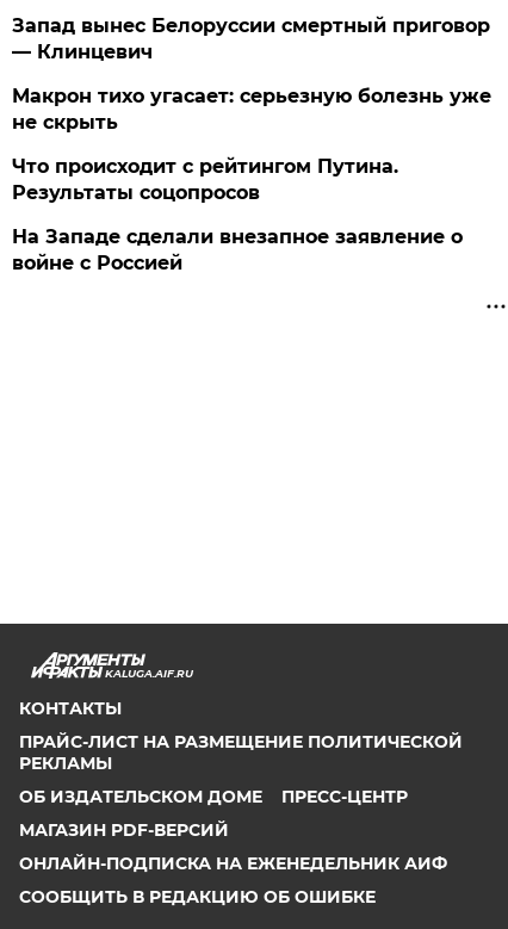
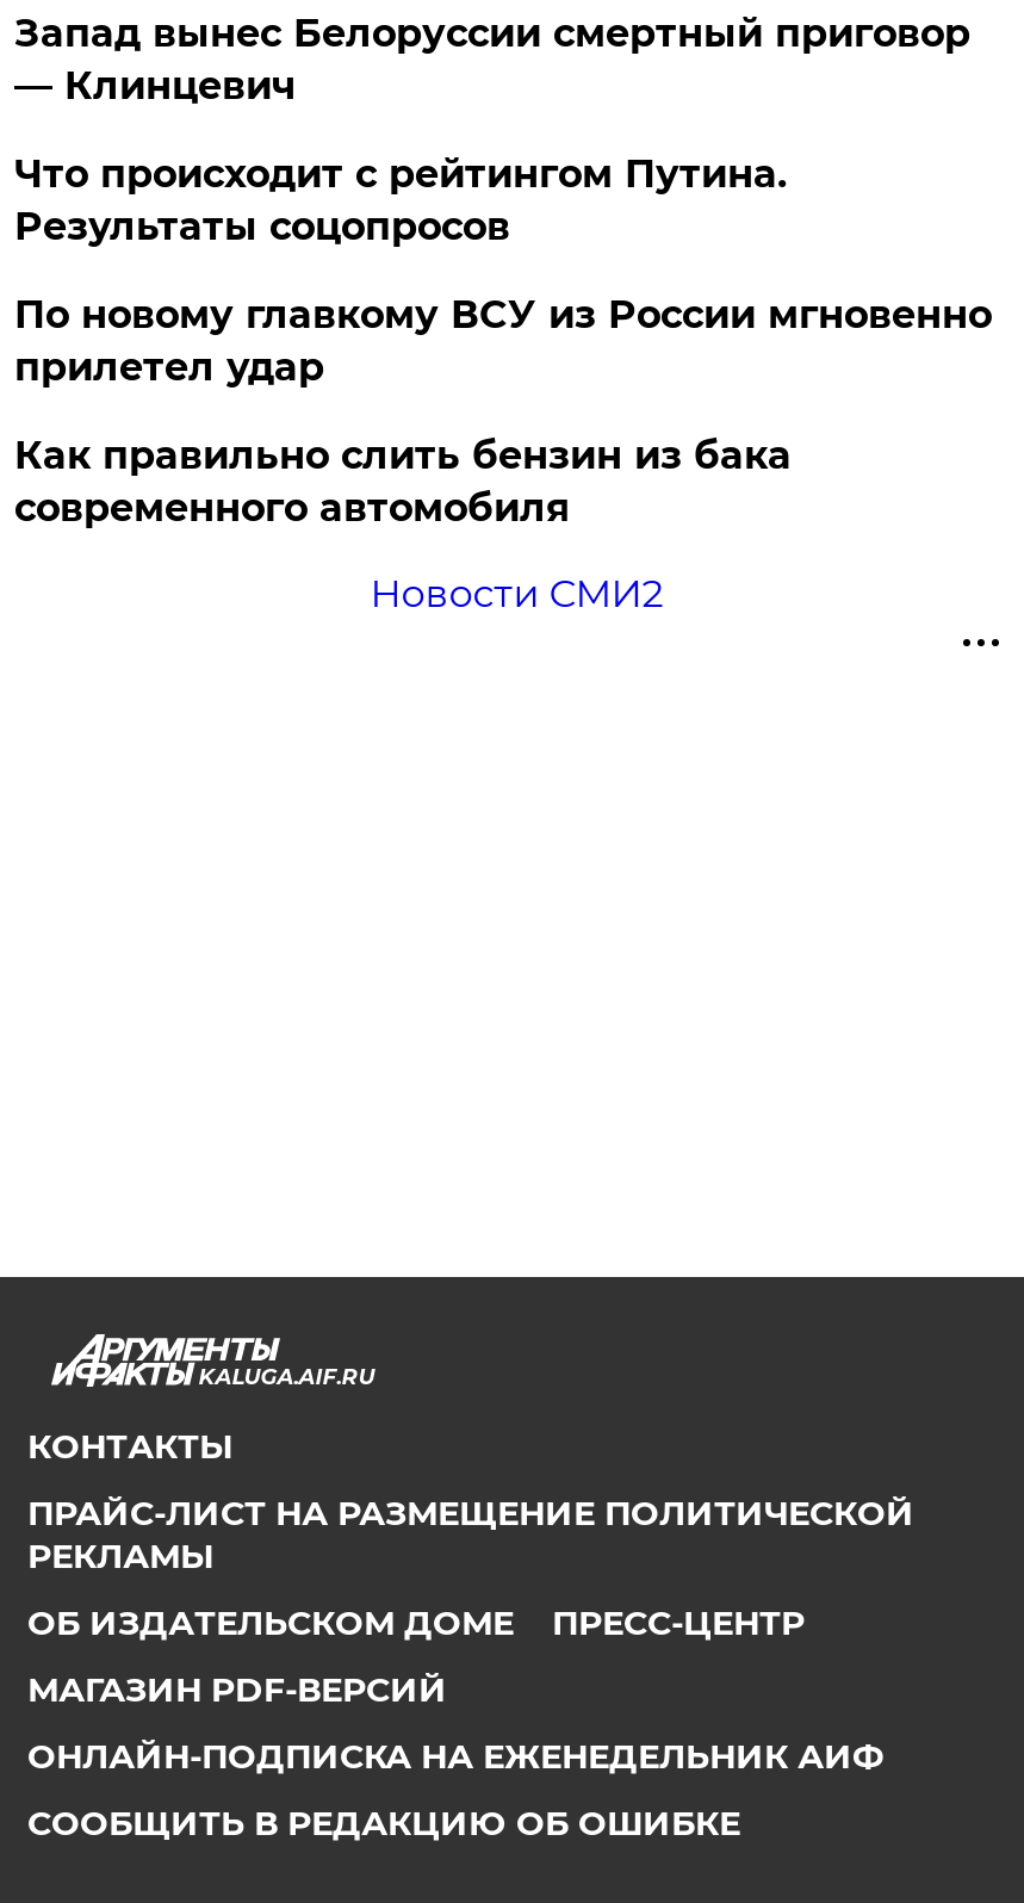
[12,85,492,134] Макрон тихо угасает: серьезную болезнь уже | не скрыть -> none
moved [12,155,399,204] -> [14,151,787,249]: Что происходит с рейтингом Путина. | Результаты соцопросов
[12,225,463,274] На Западе сделали внезапное заявление о | войне с Россией -> [14,292,992,616] По новому главкому ВСУ из России мгновенно | прилетел удар | Как правильно слить бензин из бака | современного автомобиля | Новости СМИ2

